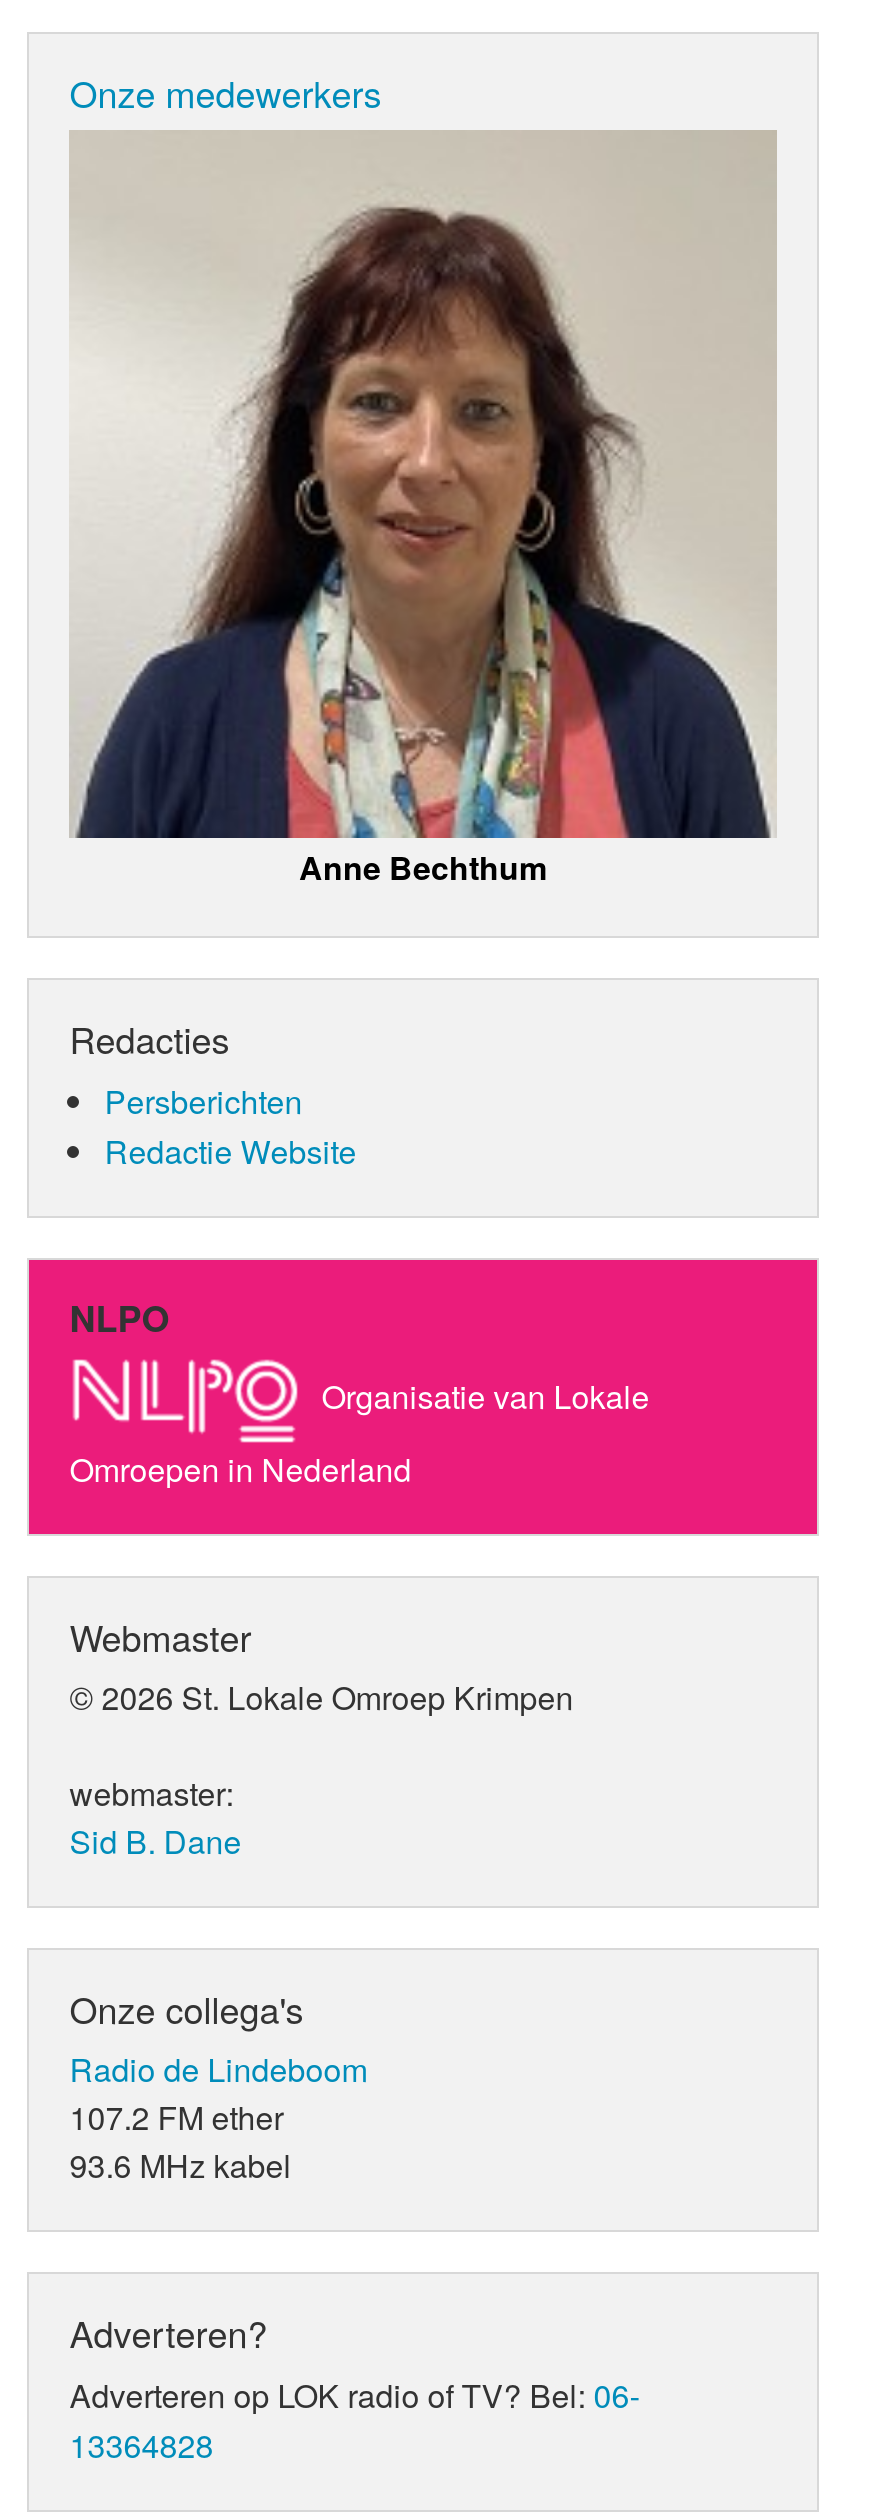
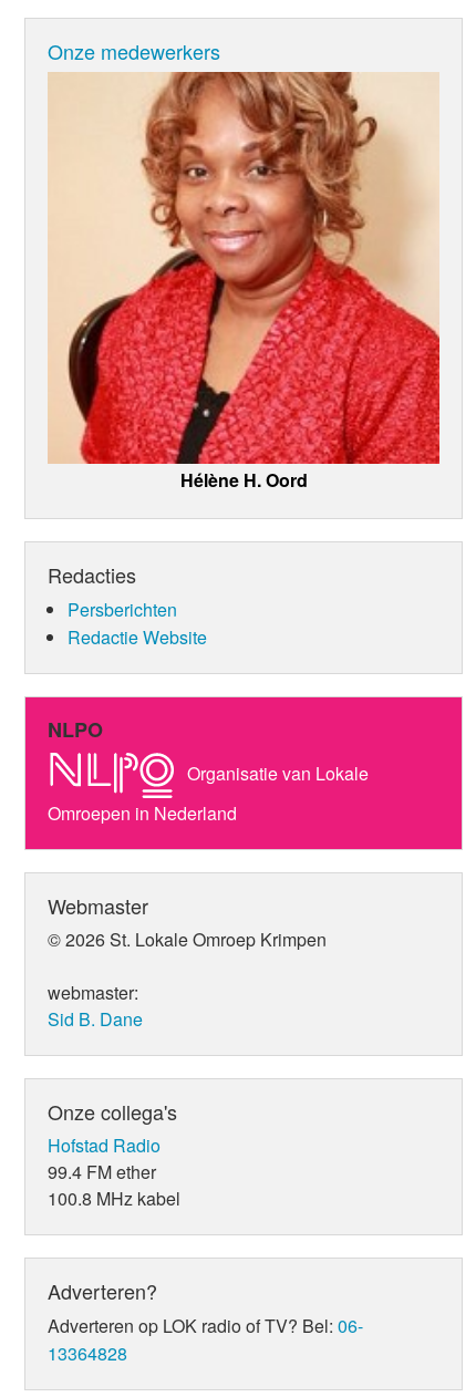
[71,130,777,890] [image] | Anne Bechthum -> [49,72,441,493] [image] | Hélène H. Oord
[69,2046,367,2188] Radio de Lindeboom | 107.2 FM ether | 93.6 MHz kabel -> [48,1132,181,1211] Hofstad Radio | 99.4 FM ether | 100.8 MHz kabel

